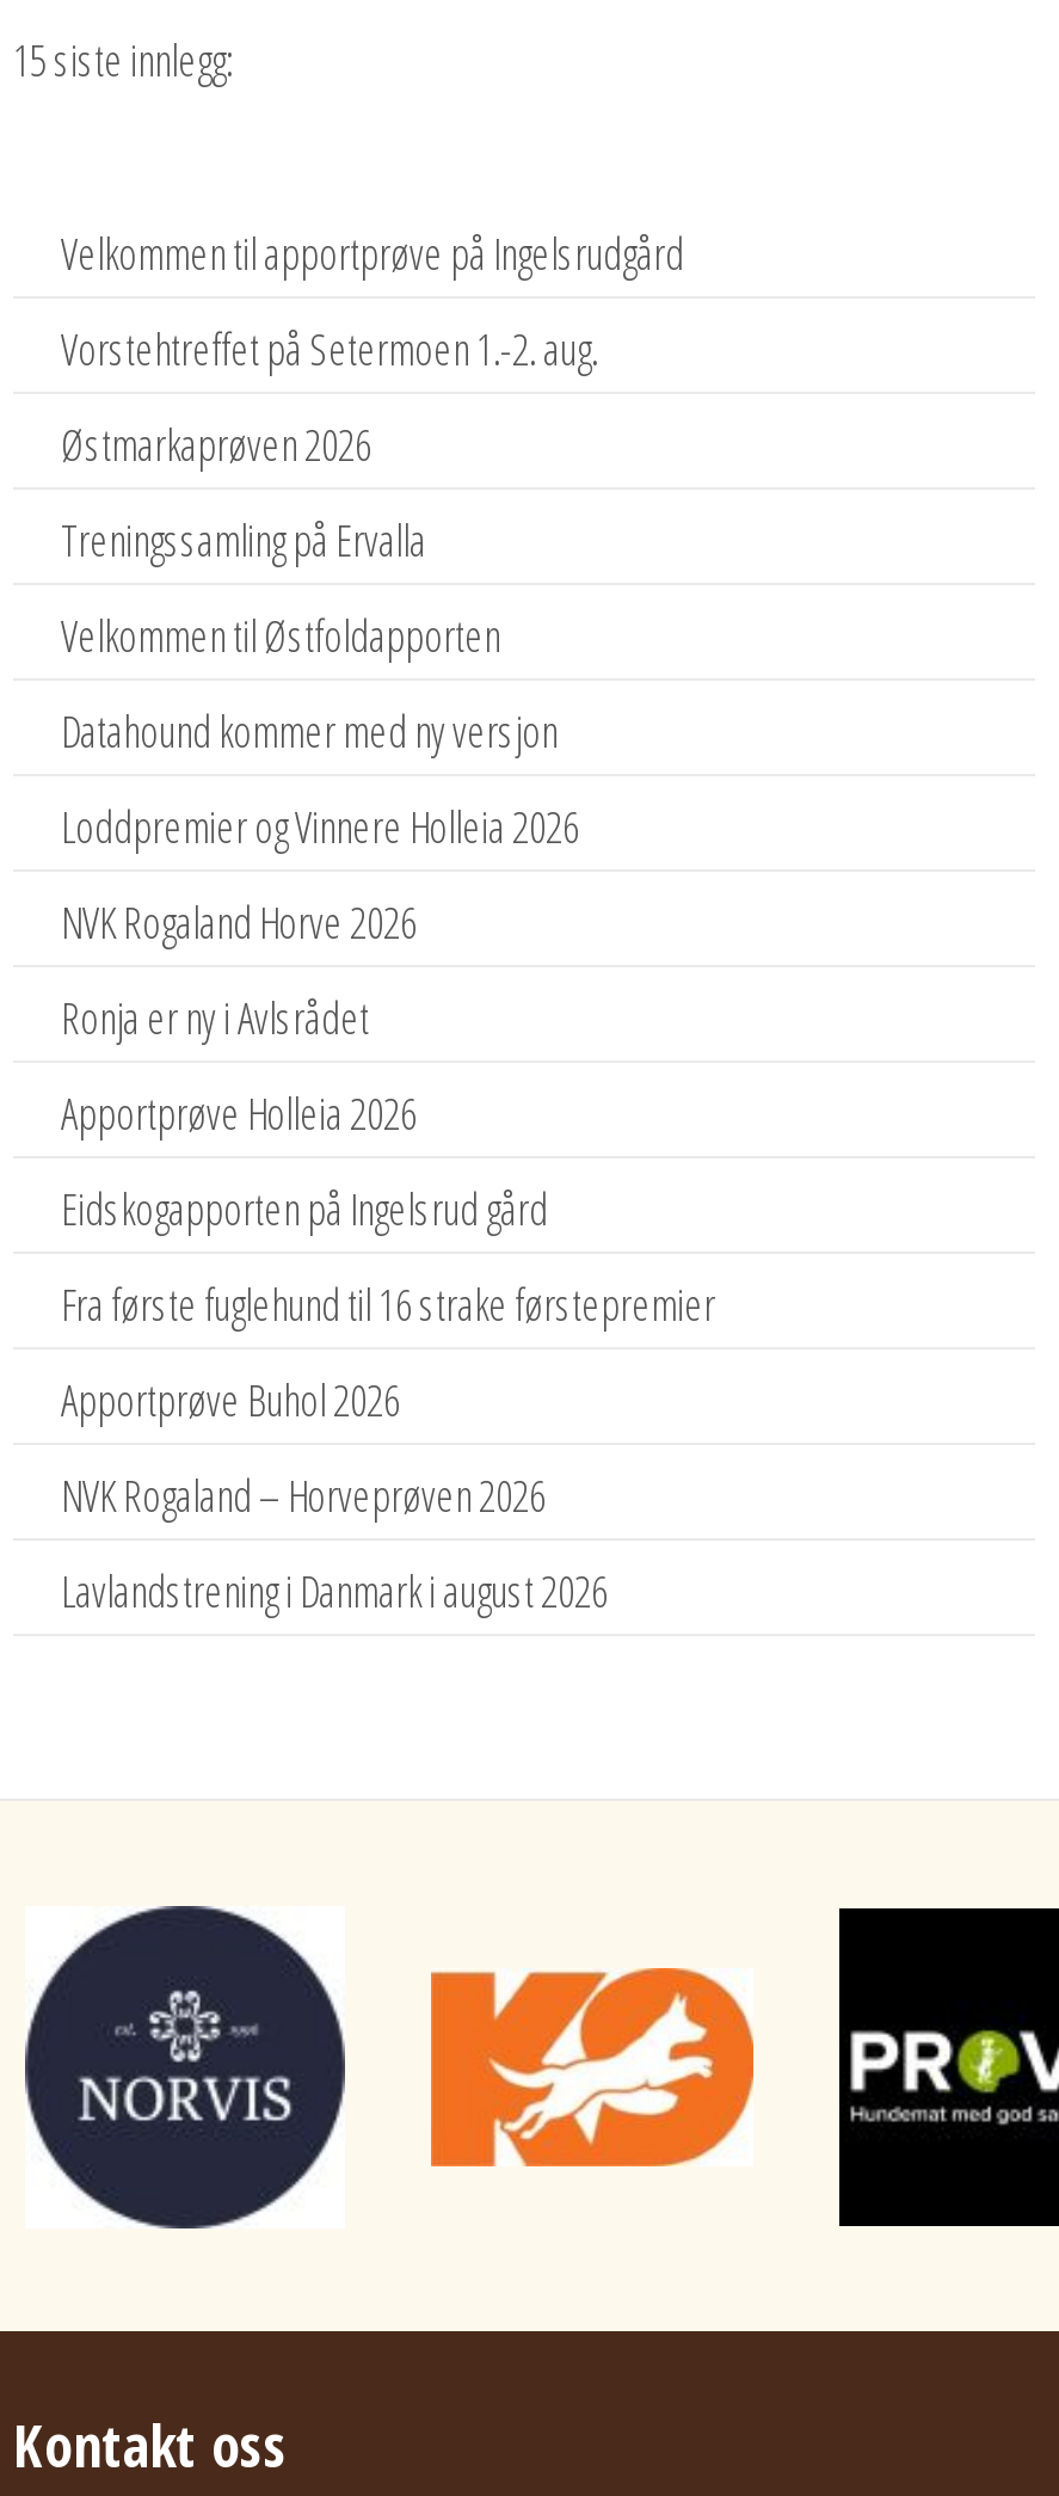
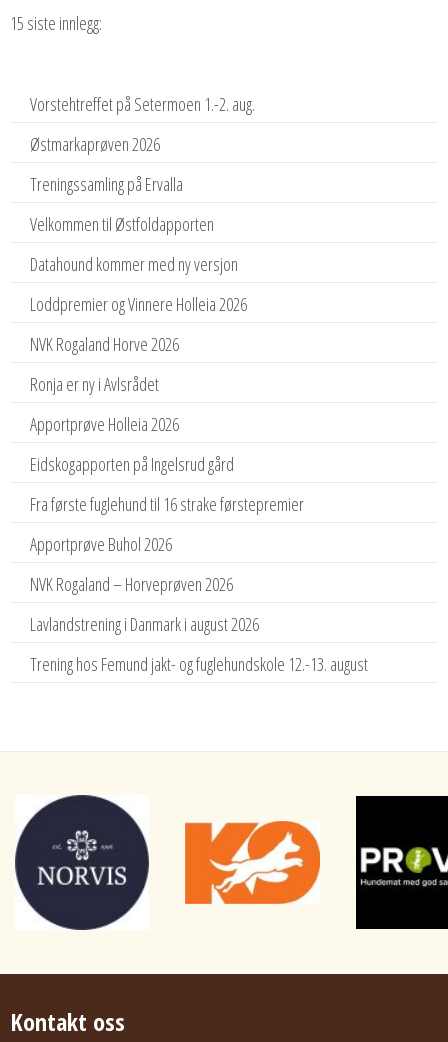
[61,226,684,283] Velkommen til apportprøve på Ingelsrudgård -> none
moved [61,321,715,1621] -> [30,91,304,635]: Vorstehtreffet på Setermoen 1.-2. aug. | Østmarkaprøven 2026 | Treningssamling på Ervalla | ... | NVK Rogaland – Horveprøven 2026 | Lavlandstrening i Danmark i august 2026
none -> [30,651,368,675] Trening hos Femund jakt- og fuglehundskole 12.-13. august

